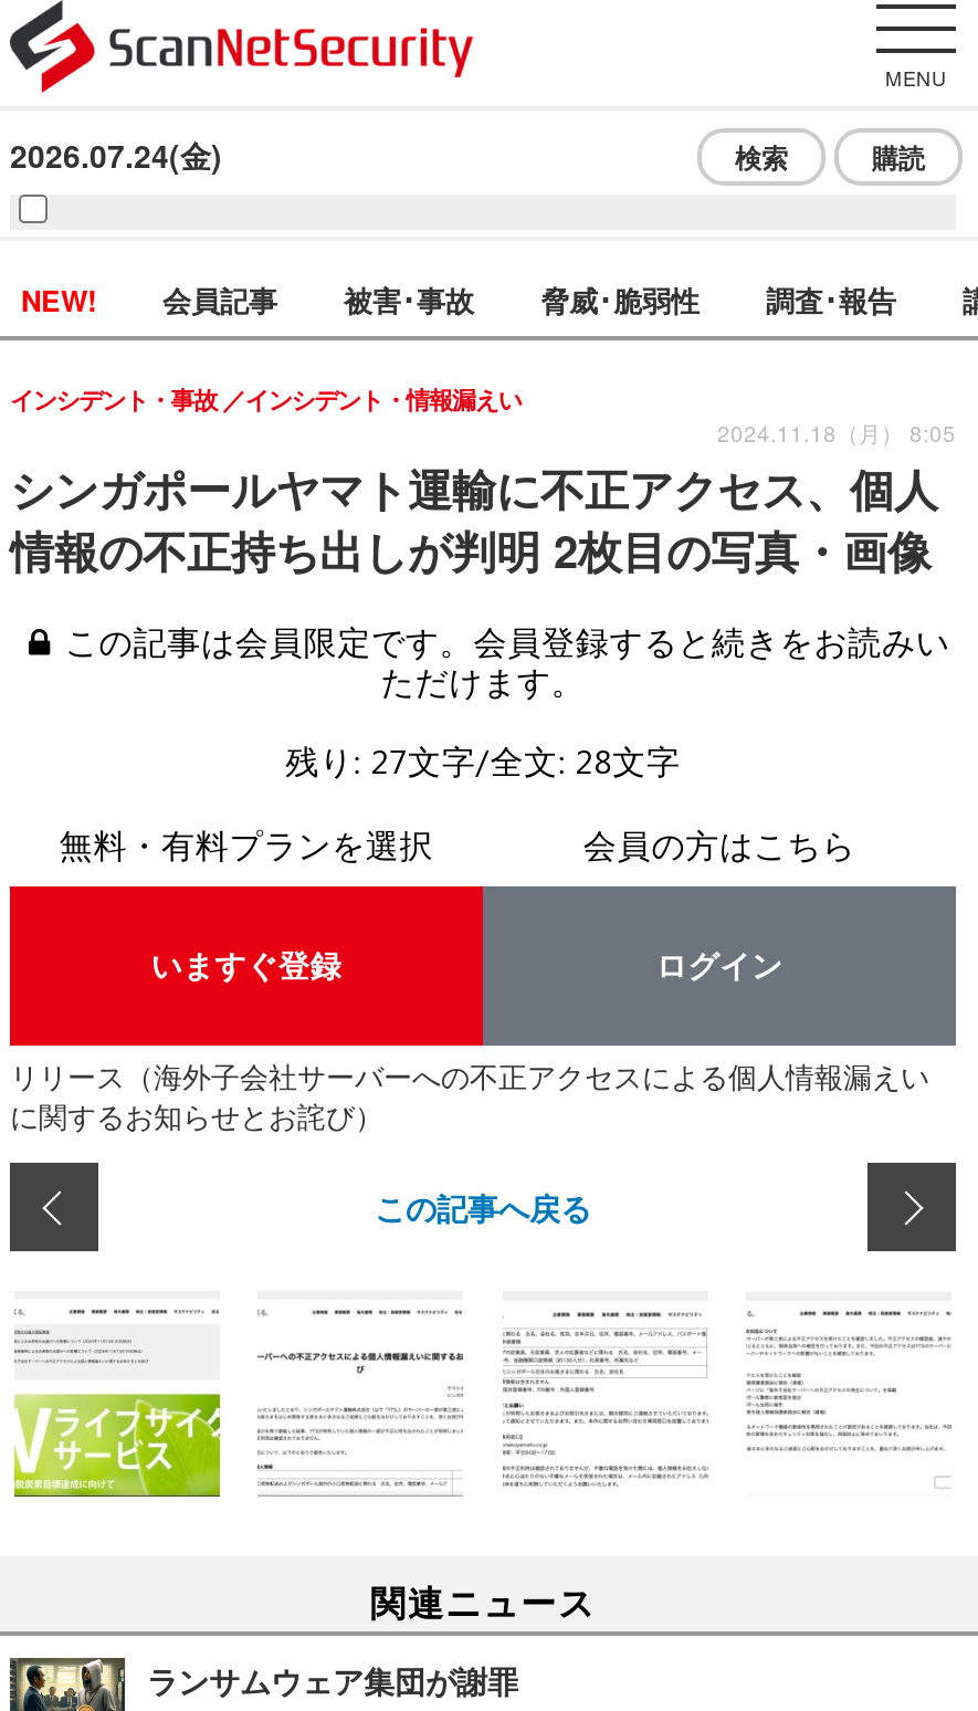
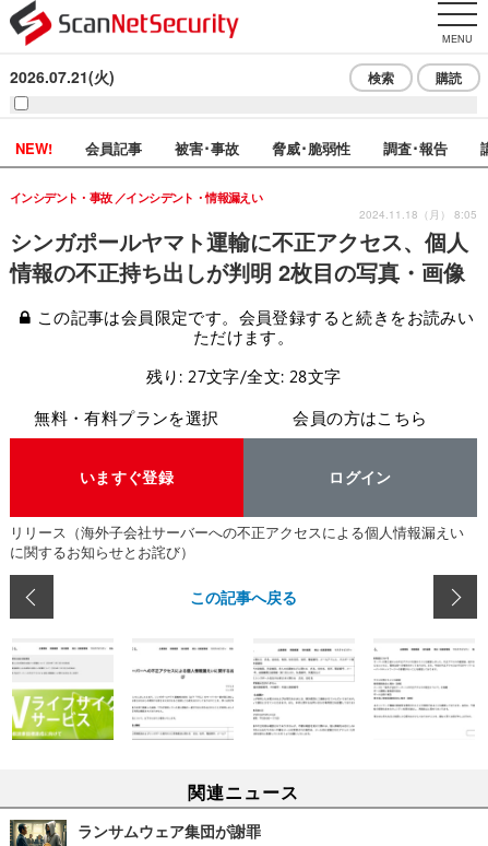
[10,133,222,177] 2026.07.24(金) -> [10,66,115,87] 2026.07.21(火)

